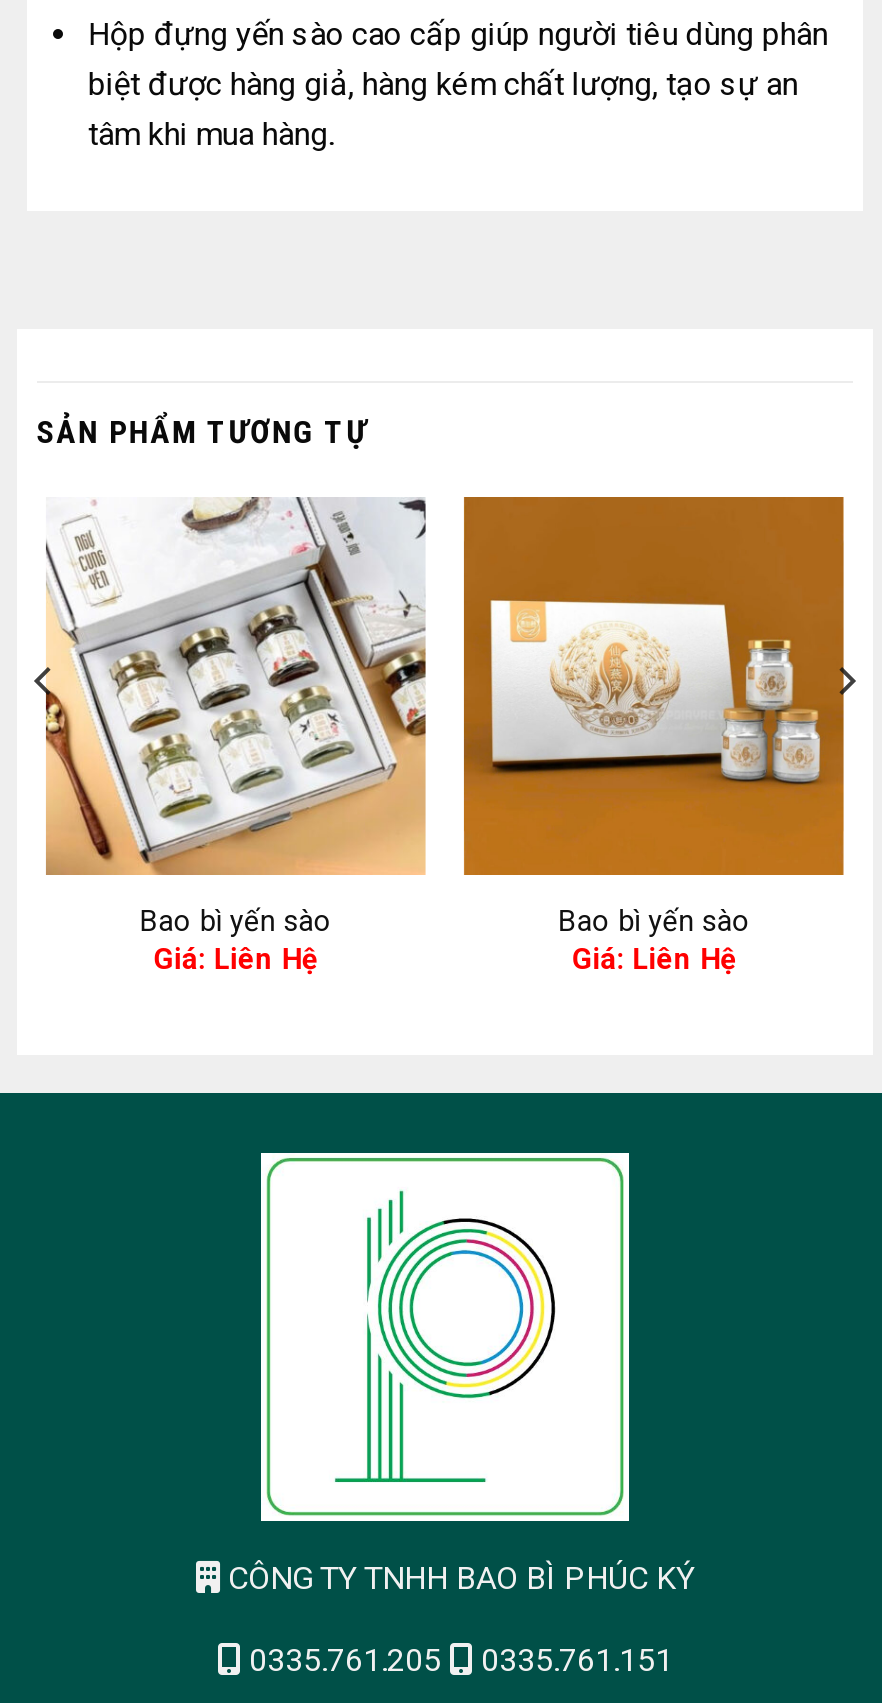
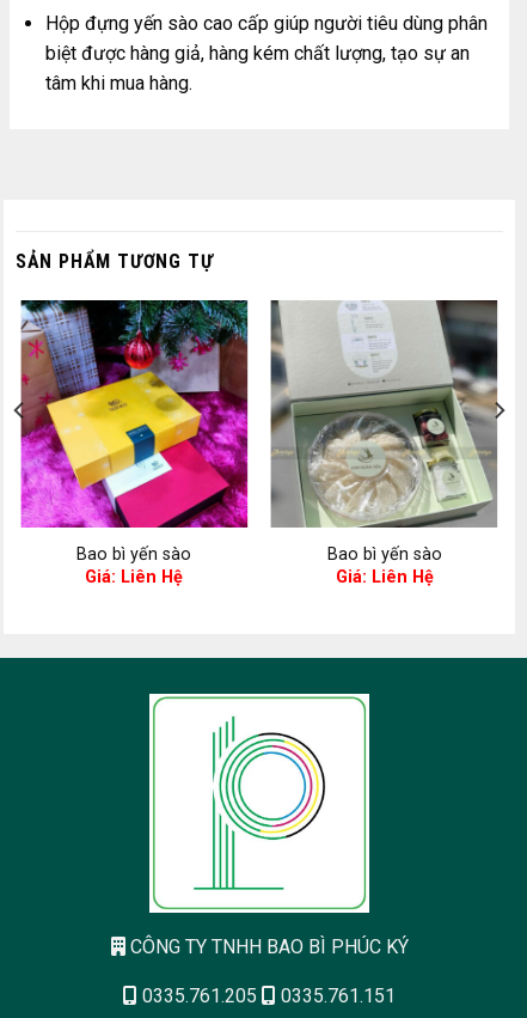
[45,497,427,877] [image] -> [20,299,249,529] [image]
[463,495,845,877] [image] -> [270,299,498,529] [image]

